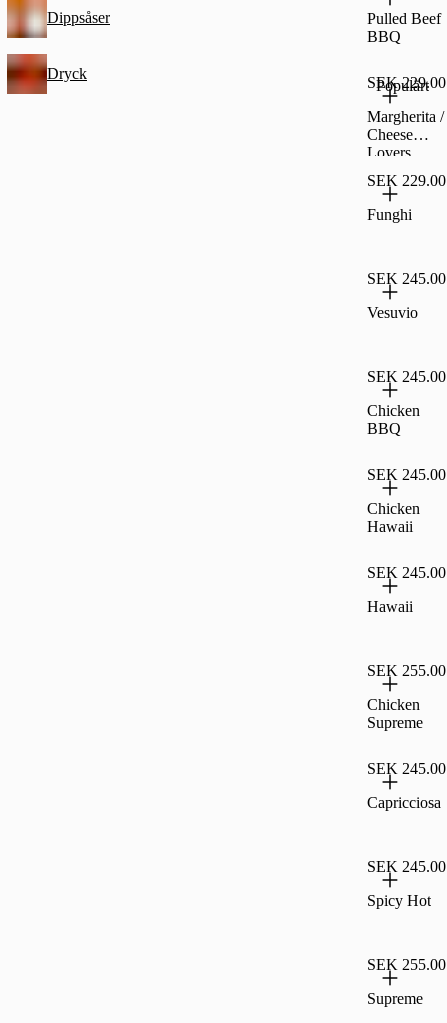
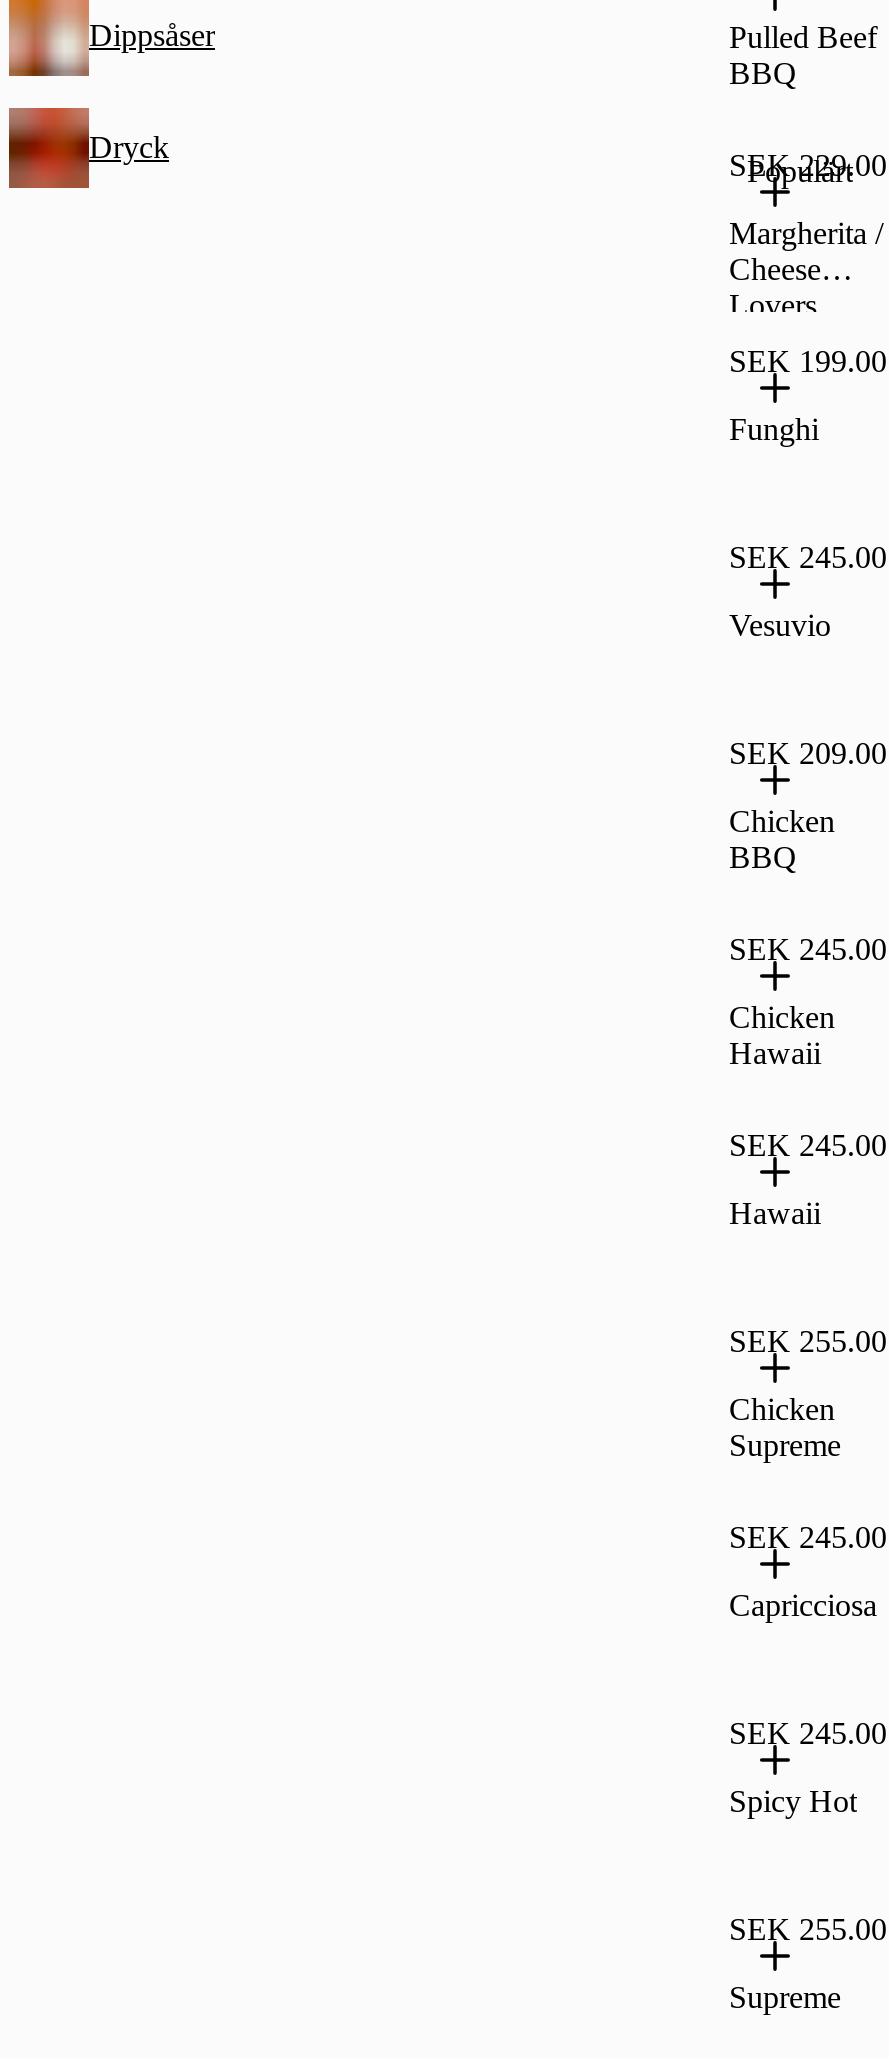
[367,172,446,189] SEK 229.00 -> [729,344,887,378] SEK 199.00
[367,368,446,385] SEK 245.00 -> [729,736,887,770] SEK 209.00

